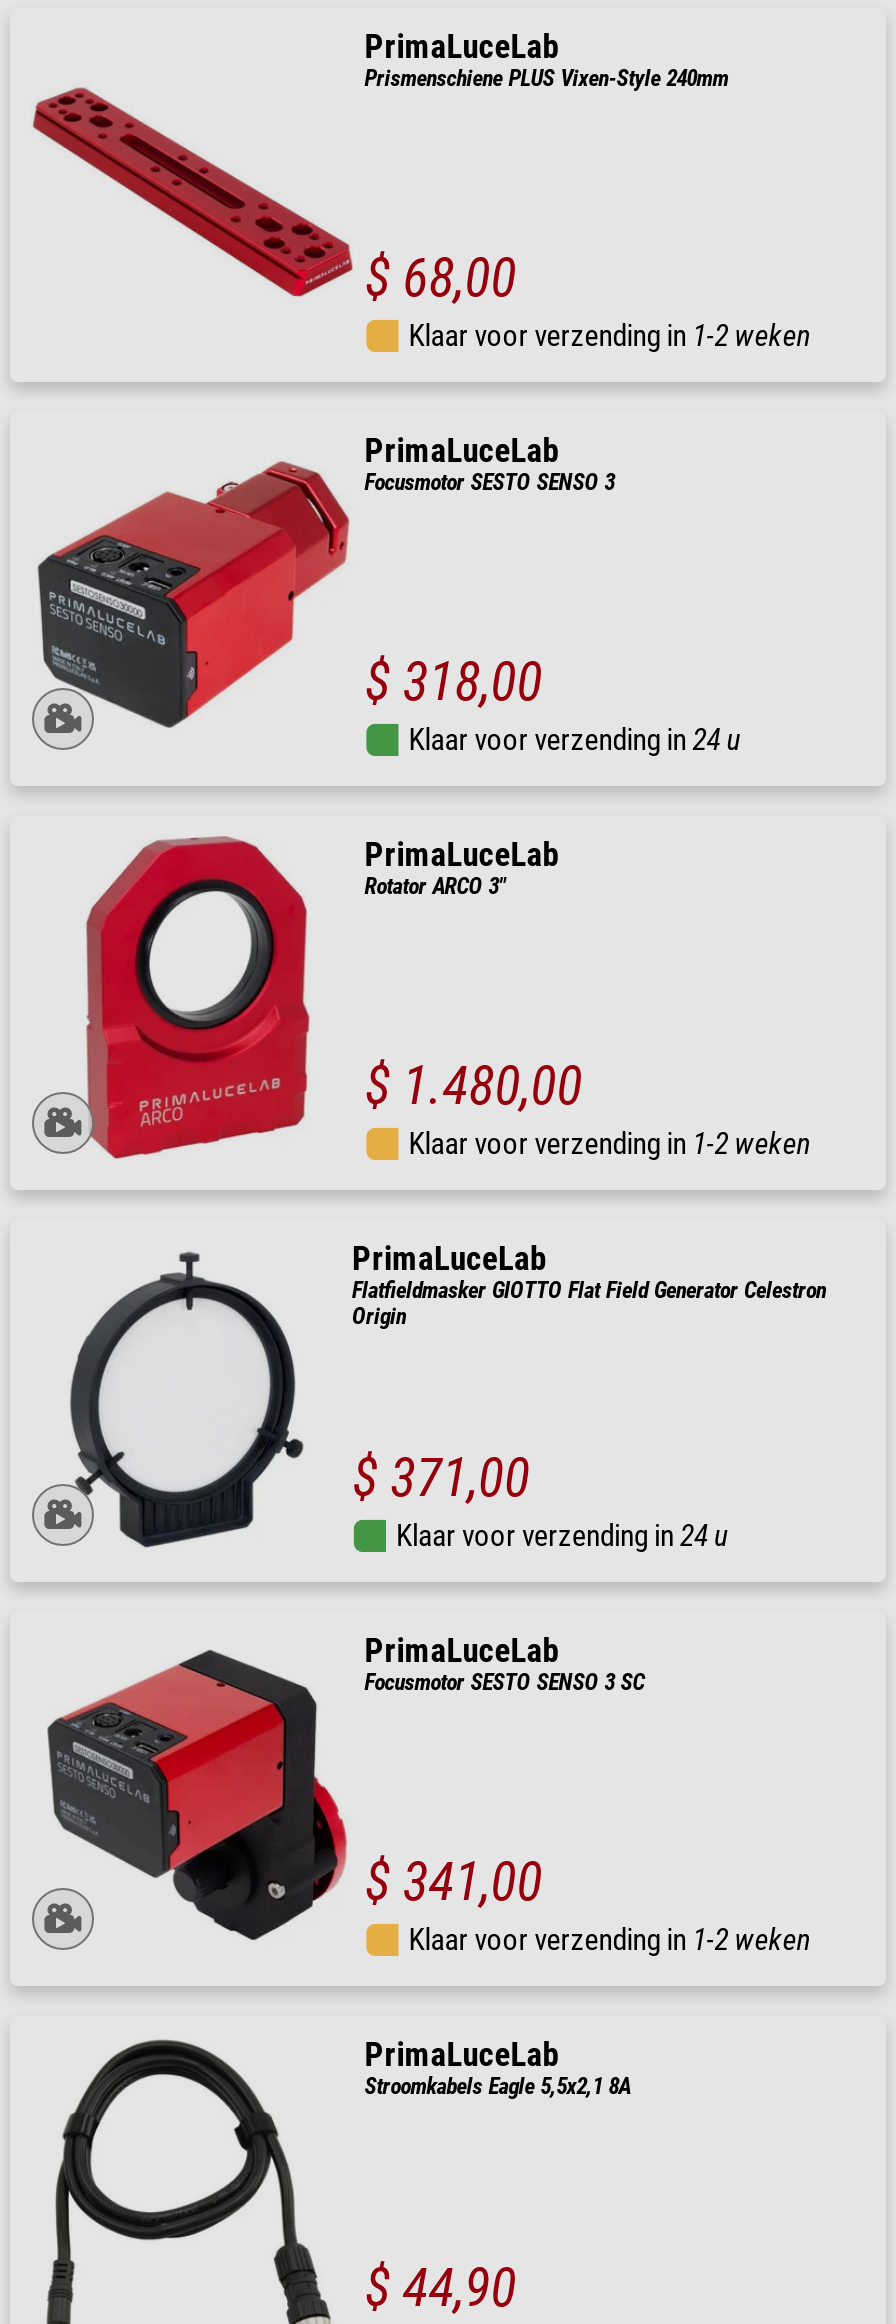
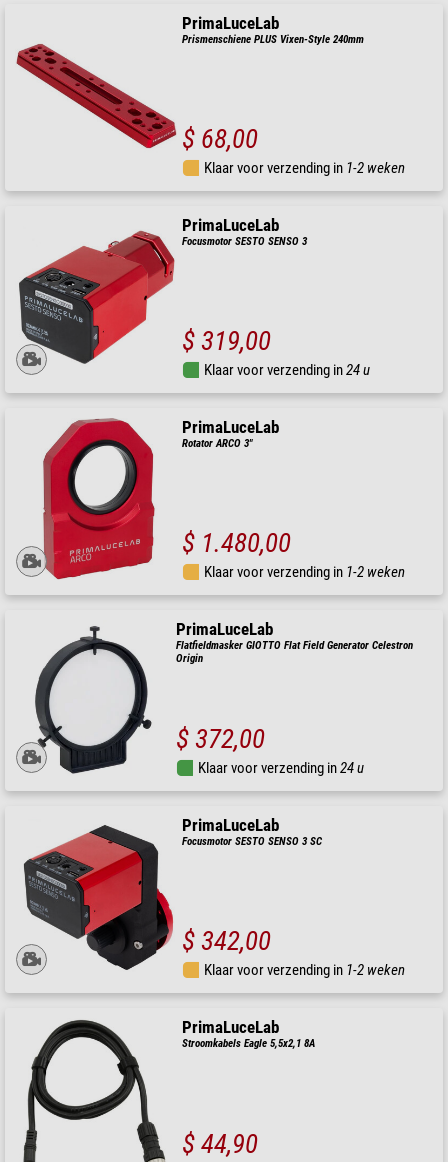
[364,650,542,714] $ 318,00 -> [182,325,271,357] $ 319,00
[352,1446,530,1510] $ 371,00 -> [176,723,265,755] $ 372,00
[364,1851,542,1915] $ 341,00 -> [182,925,271,957] $ 342,00

